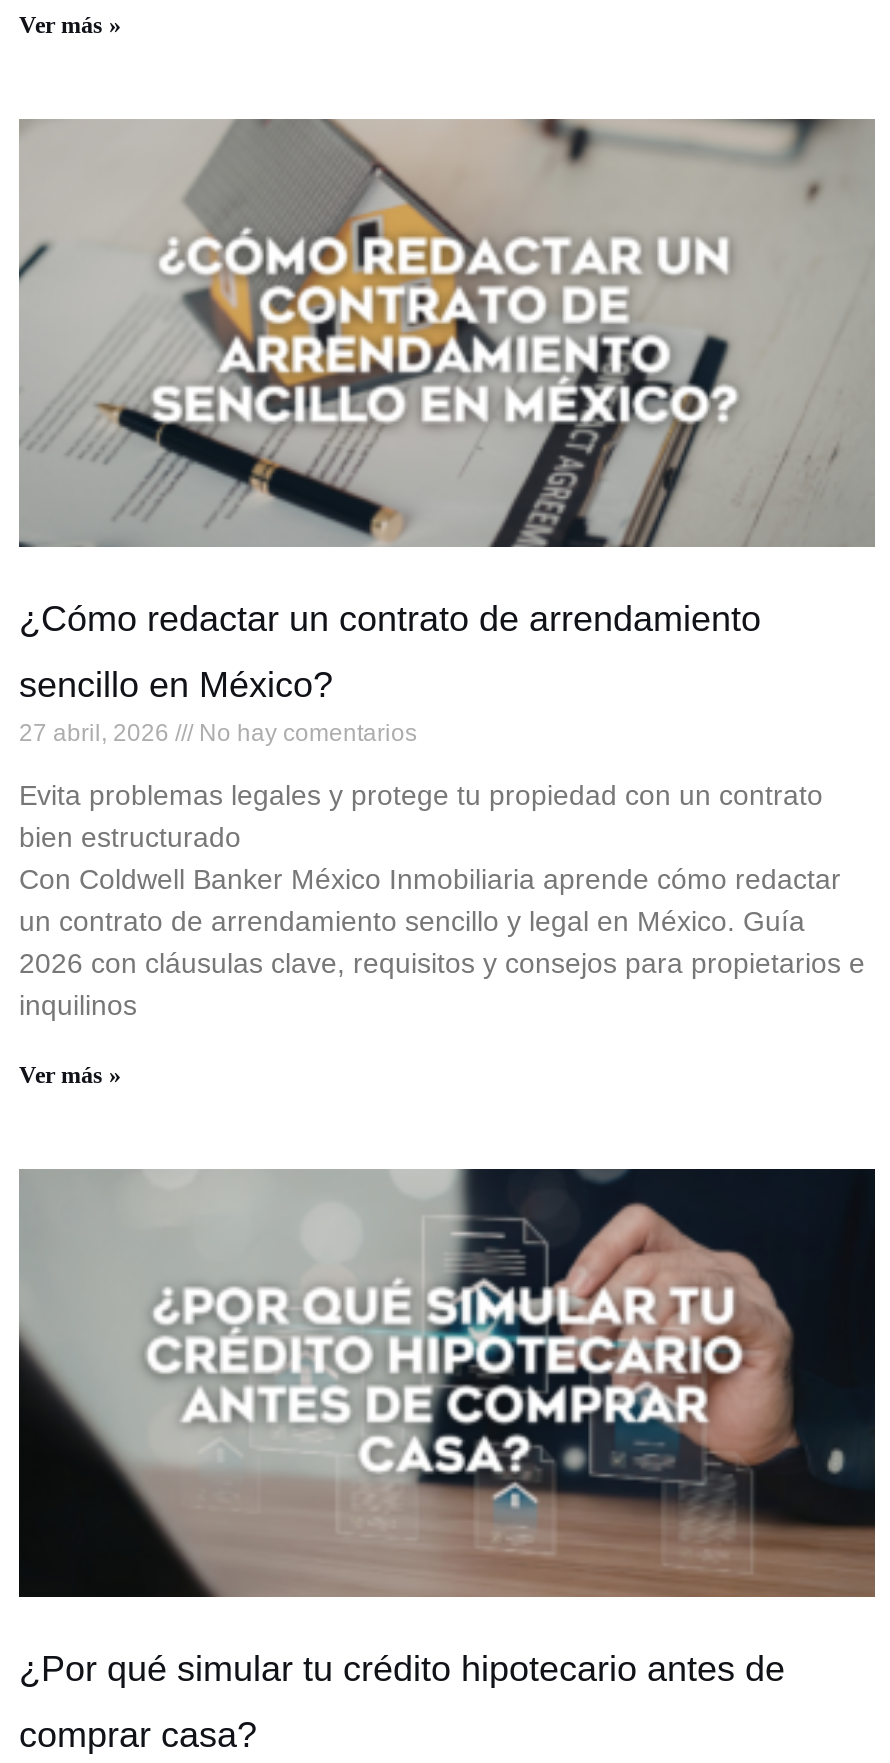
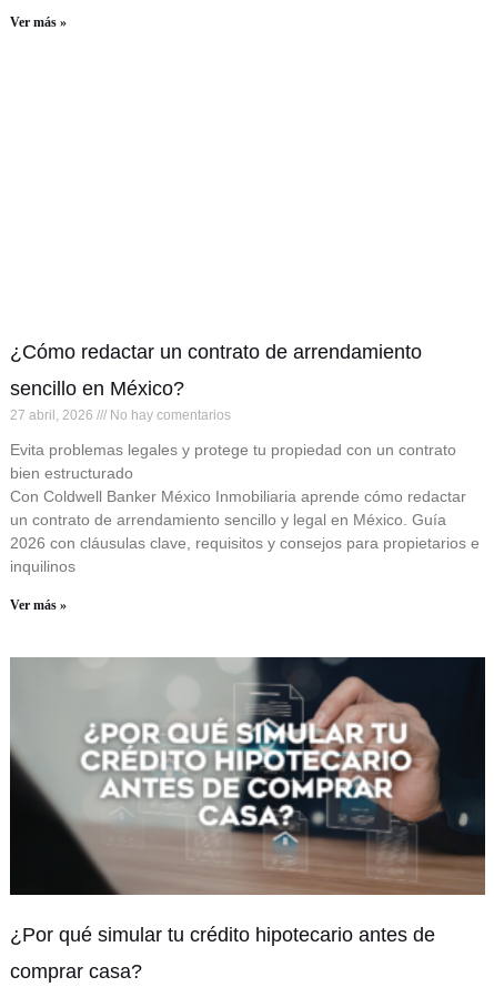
[17,117,877,549] [image] -> none

